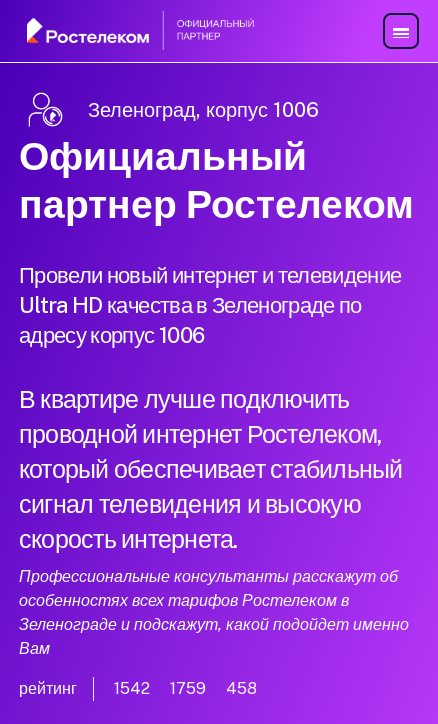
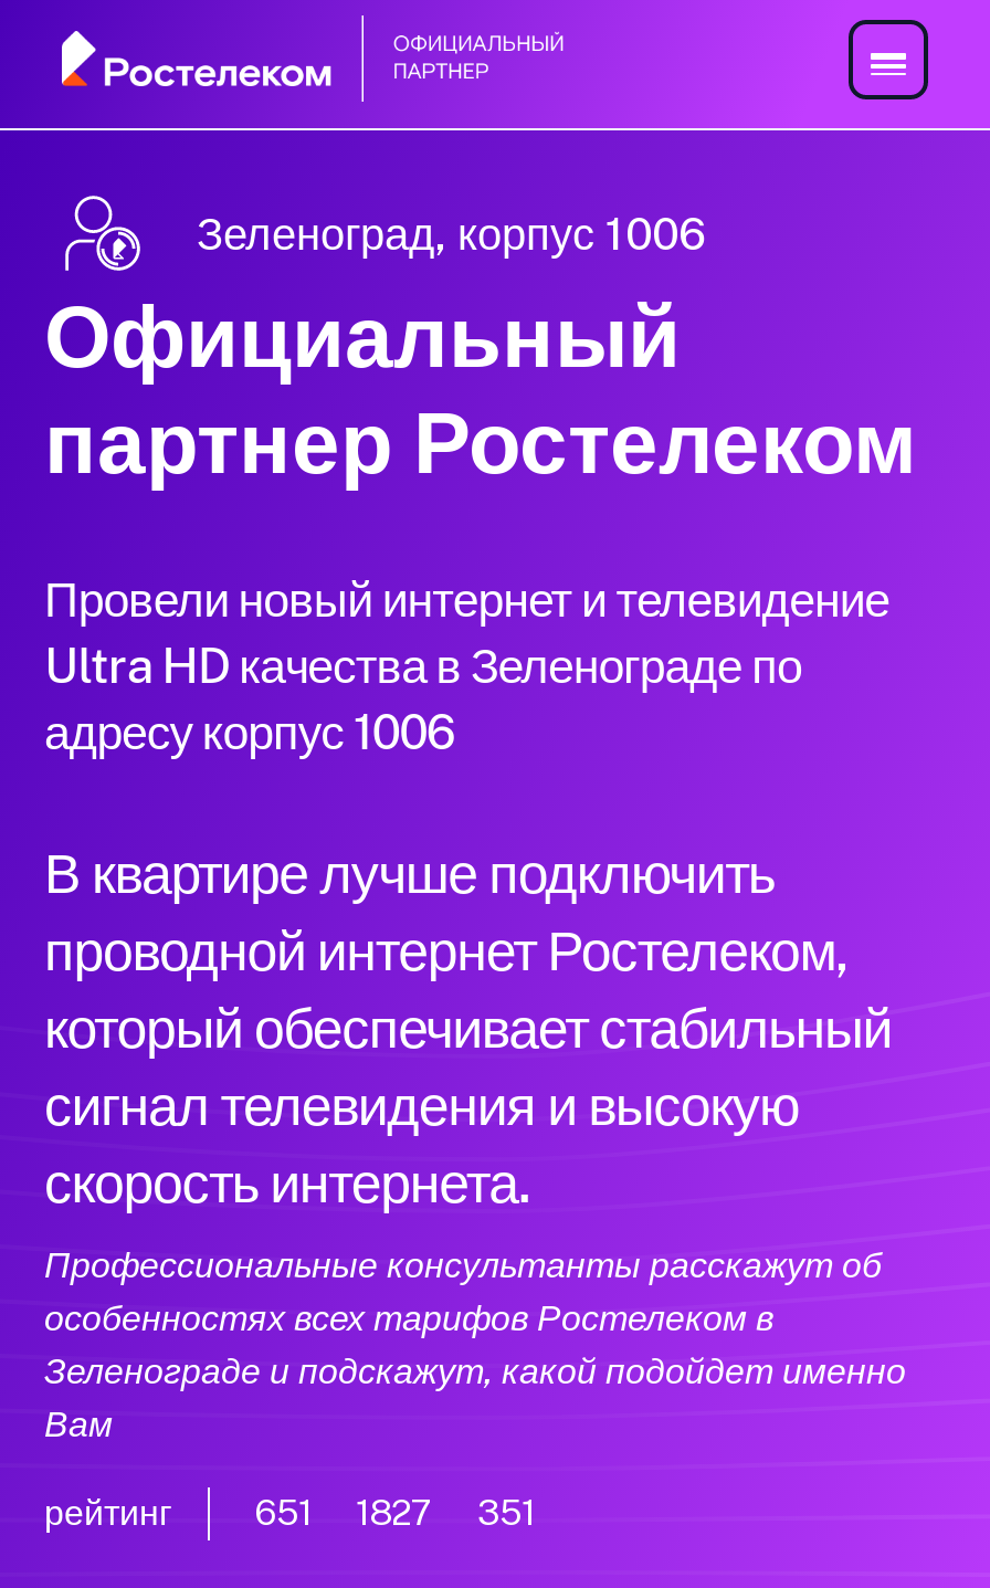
[114,679,150,698] 1542 -> [254,1493,312,1535] 651
[170,679,206,698] 1759 -> [356,1493,433,1535] 1827
[226,679,257,698] 458 -> [477,1493,535,1535] 351

